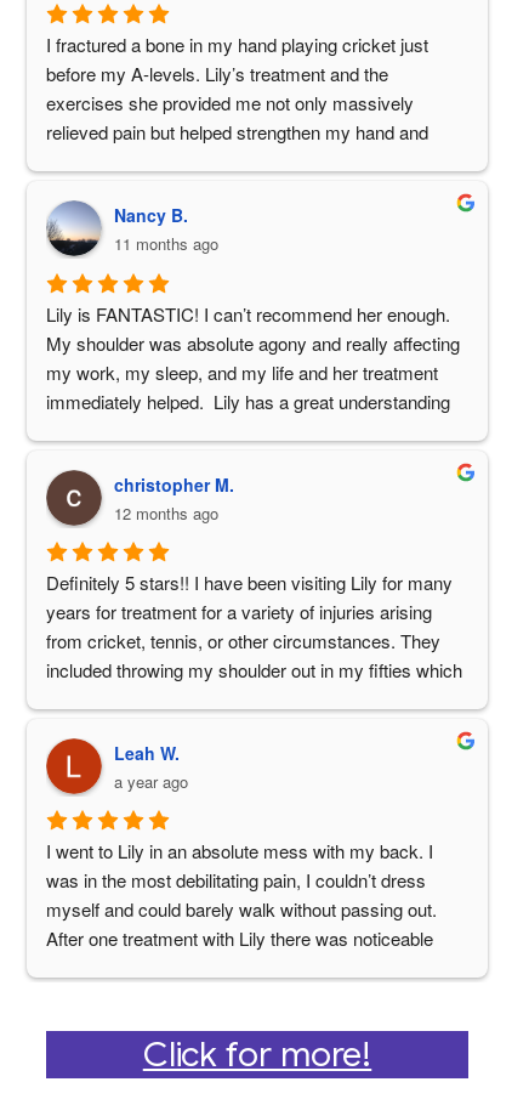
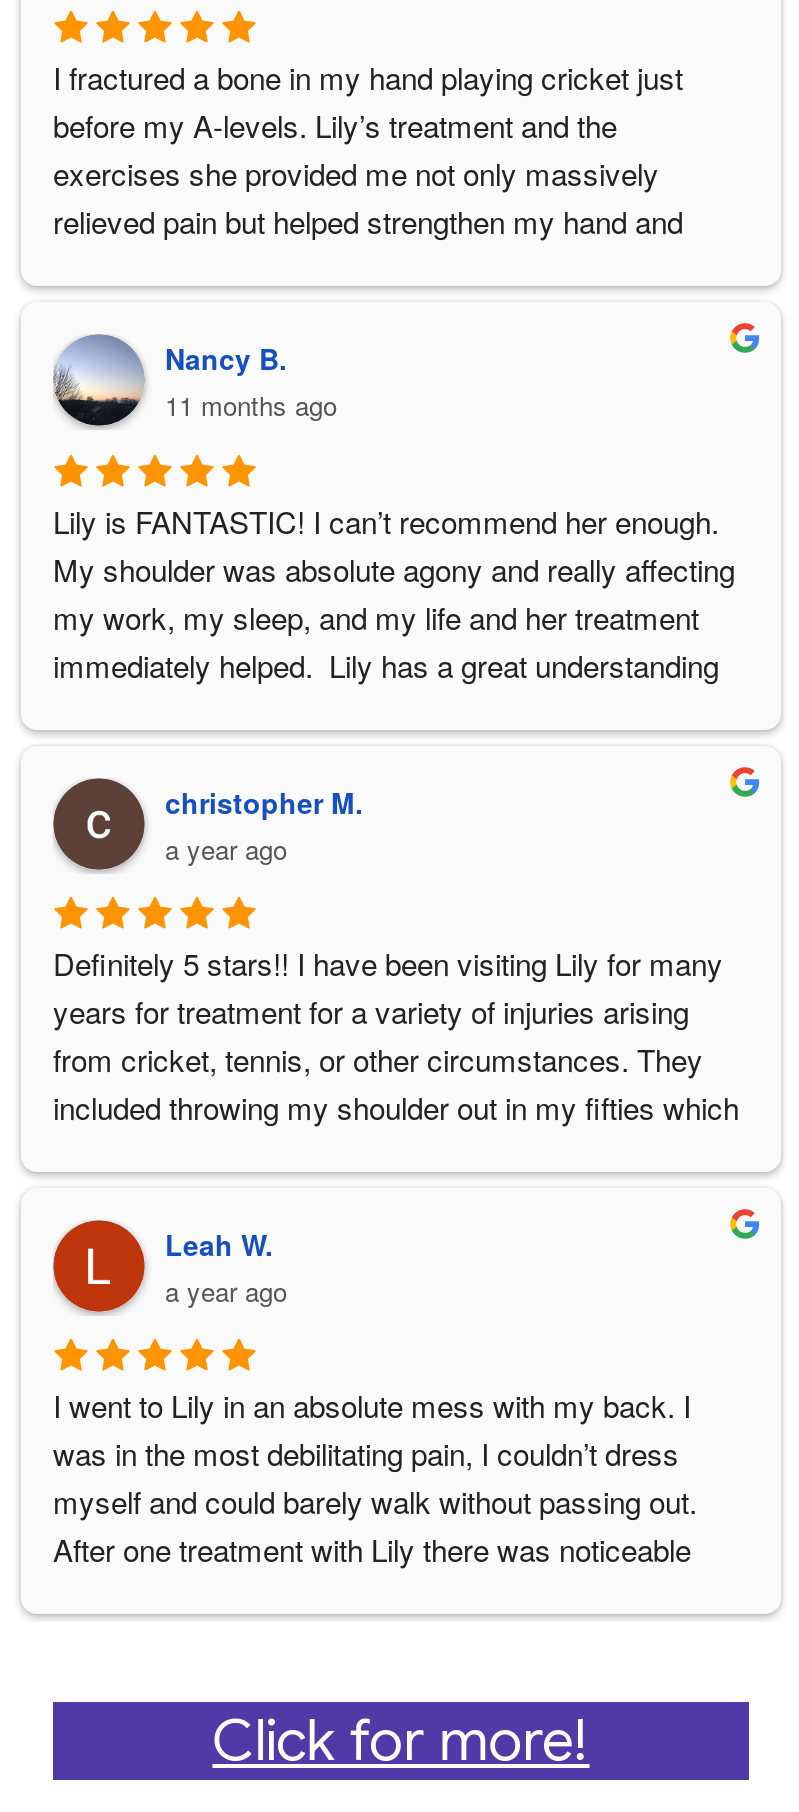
[114,501,218,524] 12 months ago -> [165,829,287,867] a year ago

